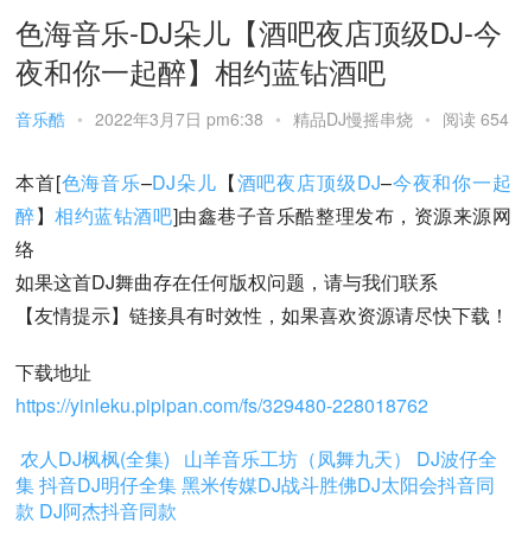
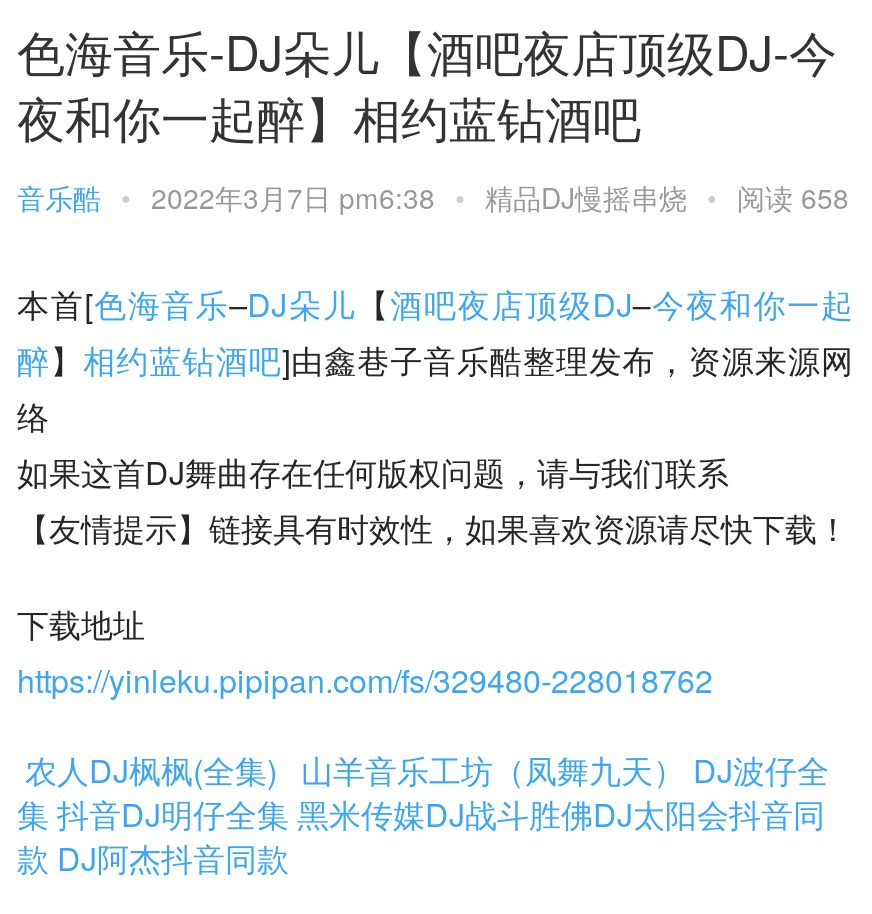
[15,107,509,131] 音乐酷 • 2022年3月7日 pm6:38 • 精品DJ慢摇串烧 • 阅读 654 -> [17,177,849,217] 音乐酷 • 2022年3月7日 pm6:38 • 精品DJ慢摇串烧 • 阅读 658

